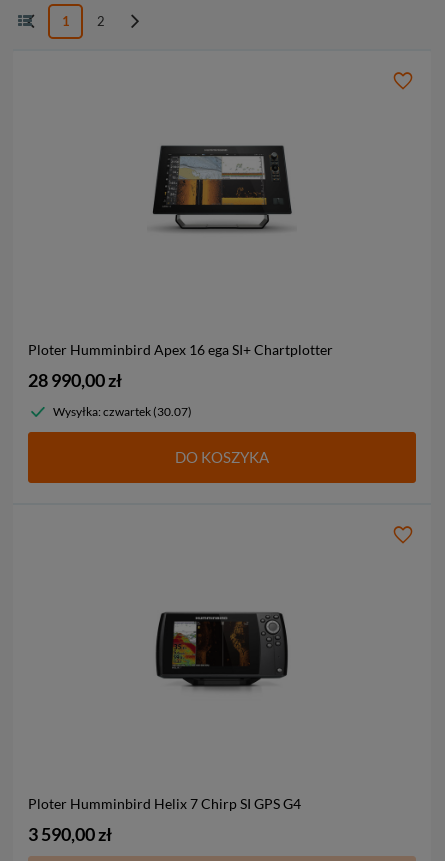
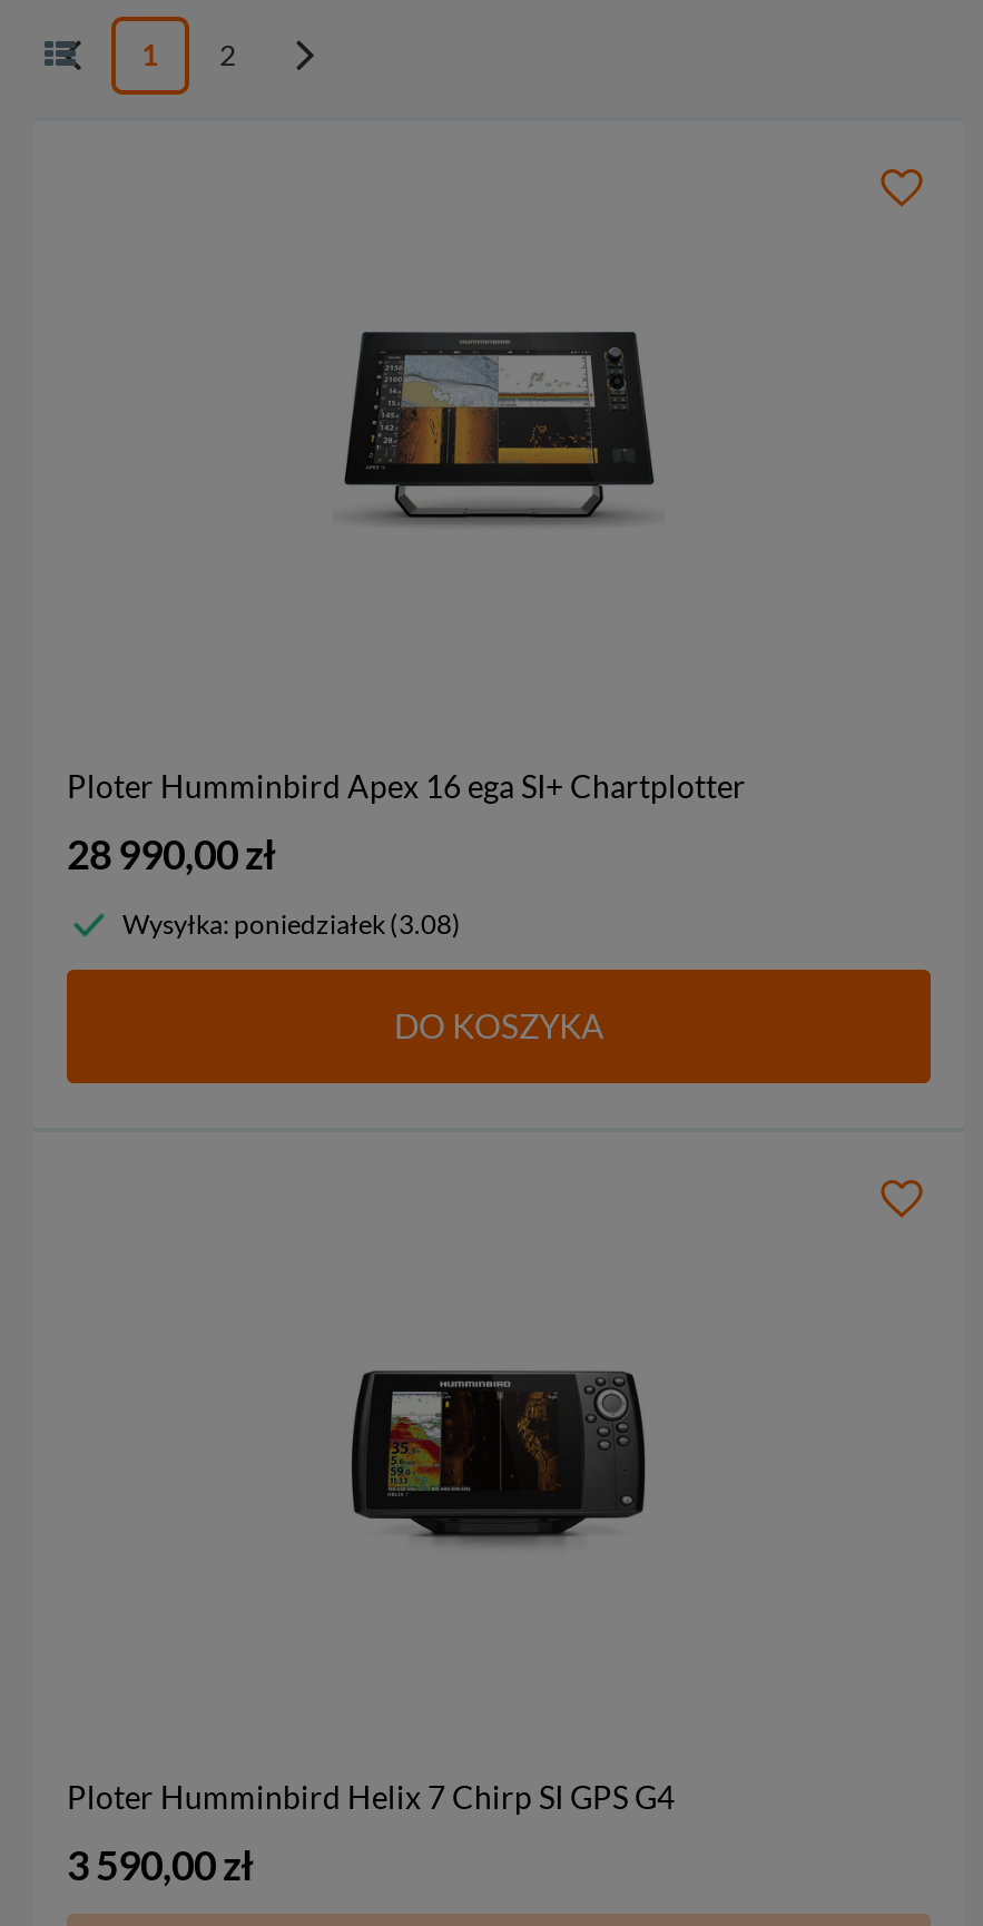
[53,404,192,419] Wysyłka: czwartek (30.07) -> [122,908,461,942] Wysyłka: poniedziałek (3.08)

